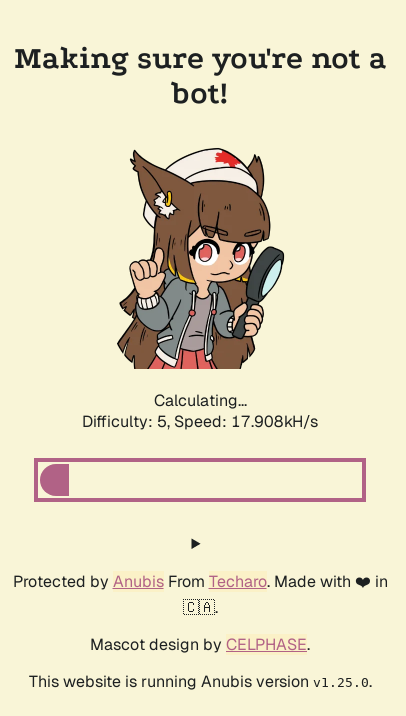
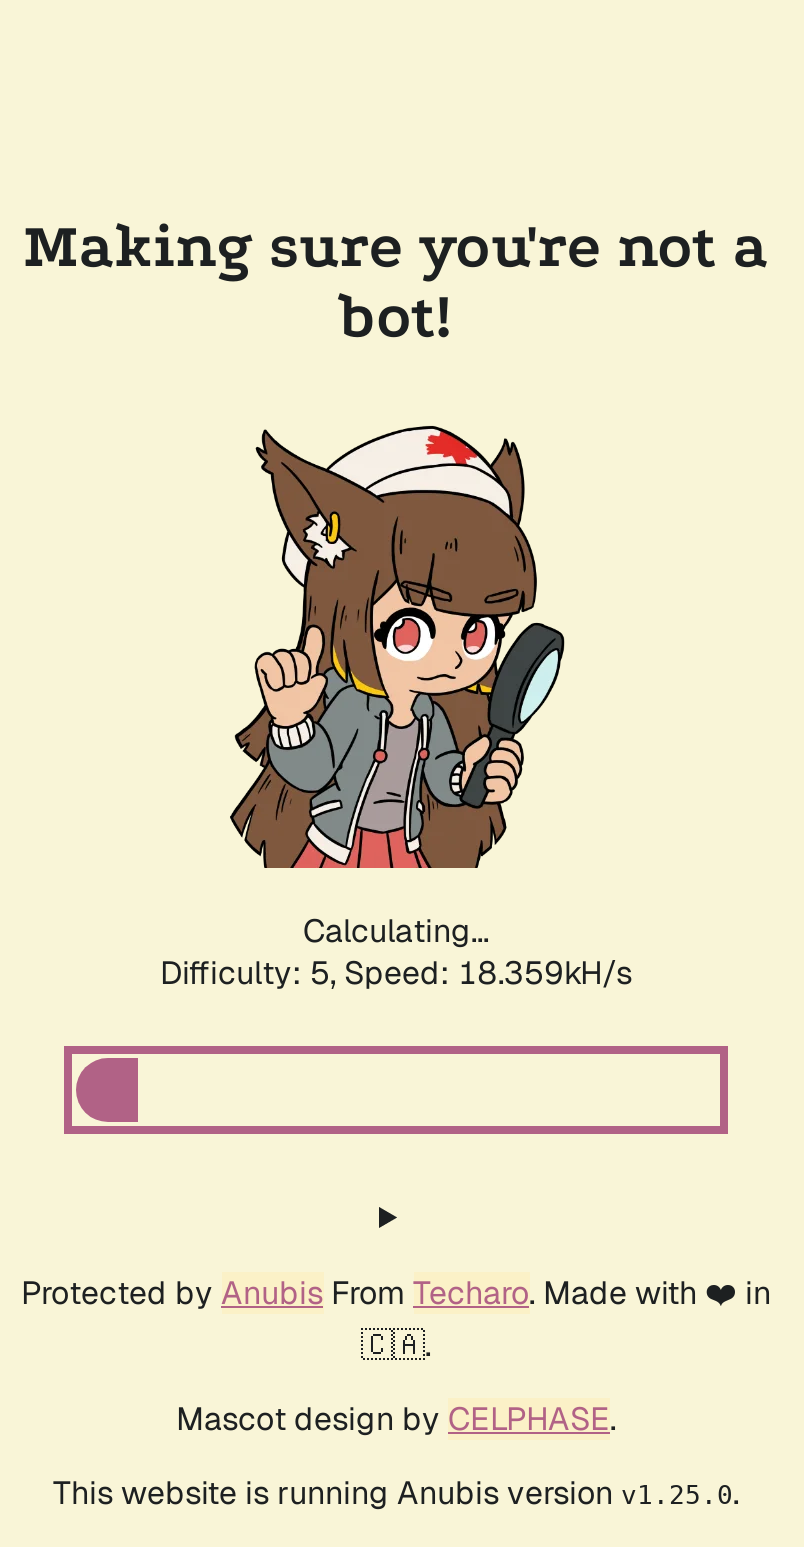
[82,411,318,432] Difficulty: 5, Speed: 17.908kH/s -> [160,952,632,994] Difficulty: 5, Speed: 18.359kH/s

